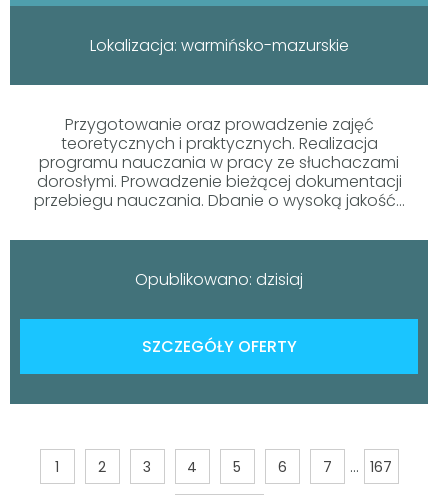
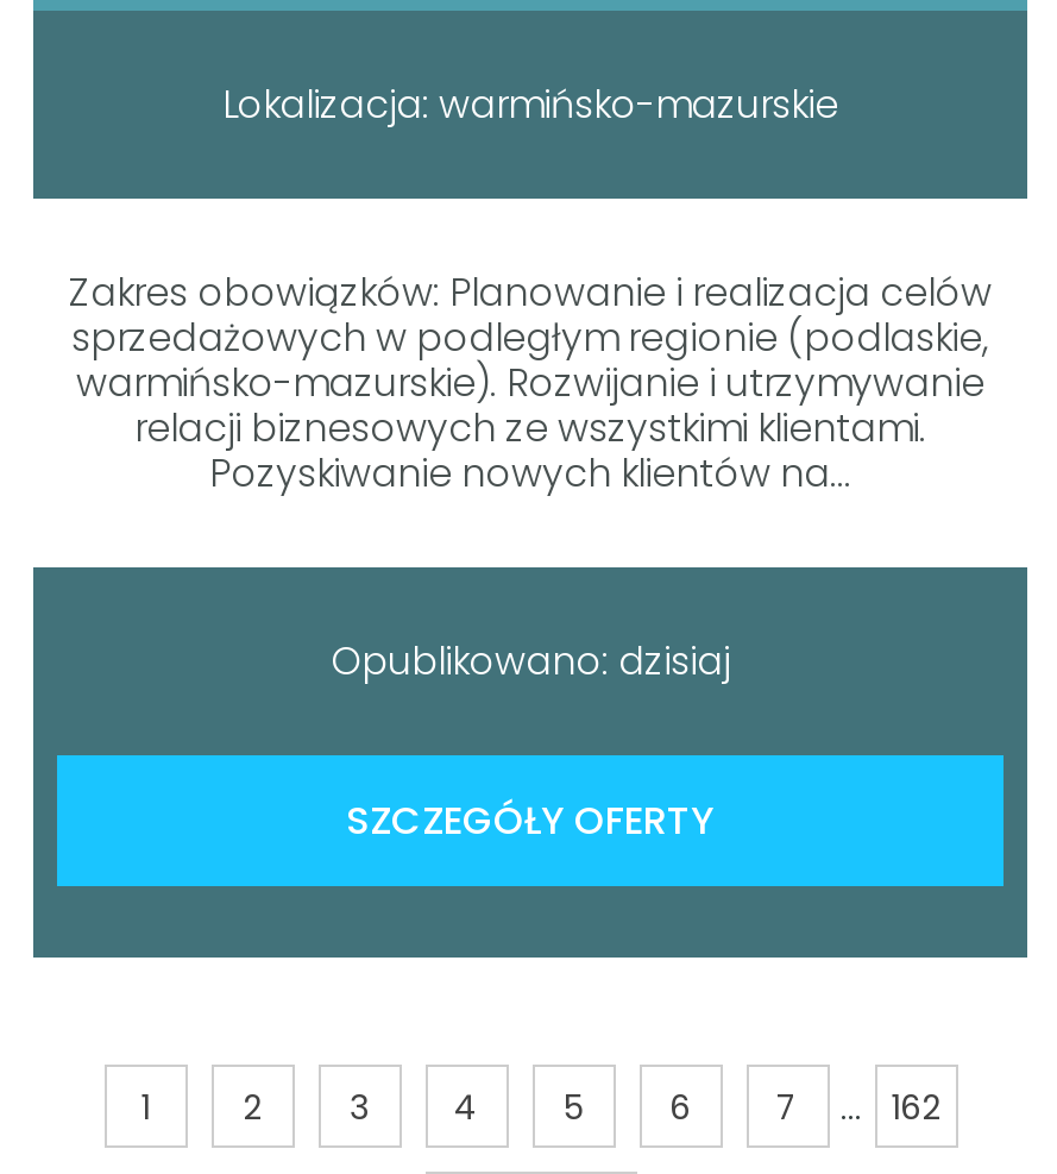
[33,113,404,212] Przygotowanie oraz prowadzenie zajęć | teoretycznych i praktycznych. Realizacja | programu nauczania w pracy ze słuchaczami | dorosłymi. Prowadzenie bieżącej dokumentacji | przebiegu nauczania. Dbanie o wysoką jakość... -> [69,264,992,500] Zakres obowiązków: Planowanie i realizacja celów | sprzedażowych w podległym regionie (podlaskie, | warmińsko-mazurskie). Rozwijanie i utrzymywanie | relacji biznesowych ze wszystkimi klientami. | Pozyskiwanie nowych klientów na...
[55,455,392,478] 1 2 3 4 5 6 7 ... 167 -> [140,1078,940,1133] 1 2 3 4 5 6 7 ... 162

